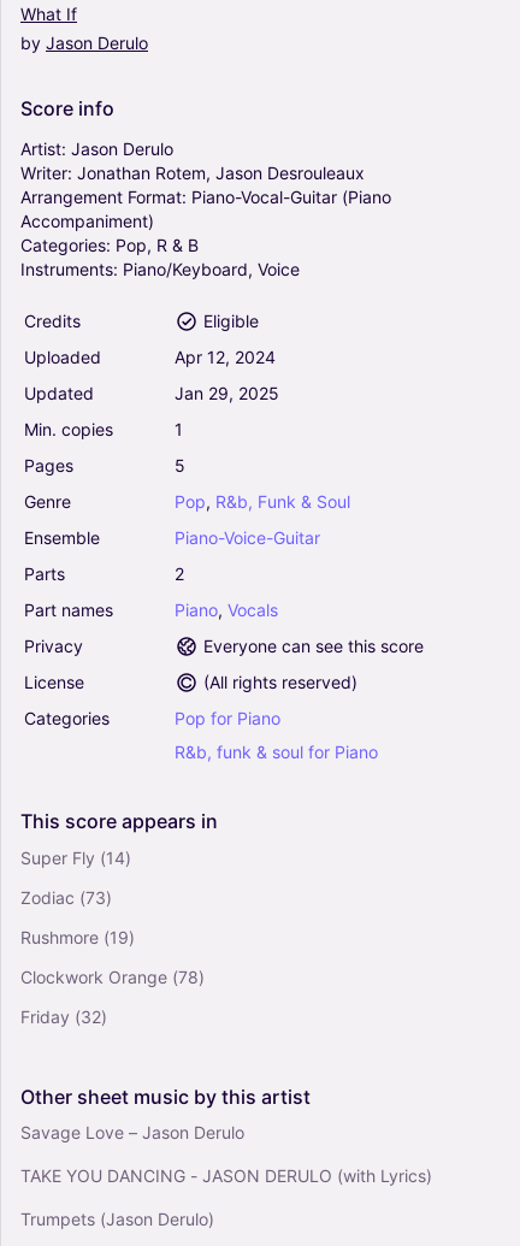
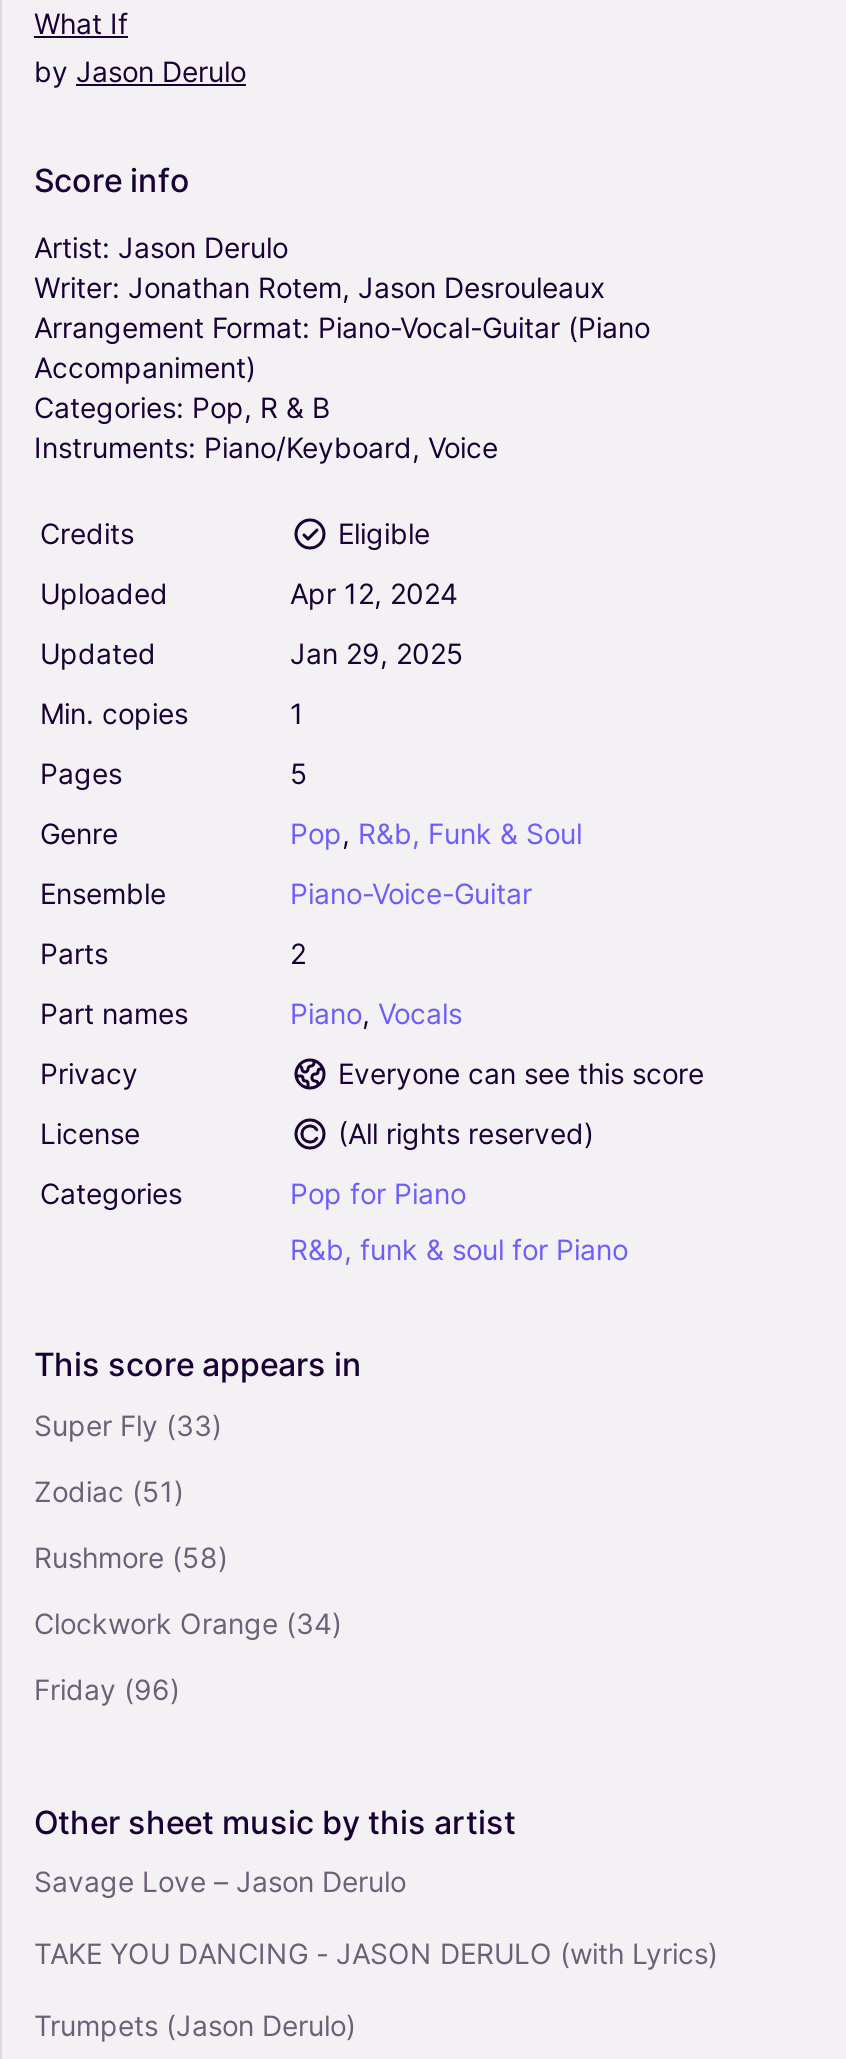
[20,848,131,868] Super Fly (14) -> [34,1409,222,1443] Super Fly (33)
[20,888,112,908] Zodiac (73) -> [34,1475,184,1509] Zodiac (51)
[20,927,135,948] Rushmore (19) -> [34,1541,228,1575] Rushmore (58)
[20,967,205,988] Clockwork Orange (78) -> [34,1607,342,1641] Clockwork Orange (34)
[20,1007,107,1027] Friday (32) -> [34,1673,180,1707] Friday (96)

